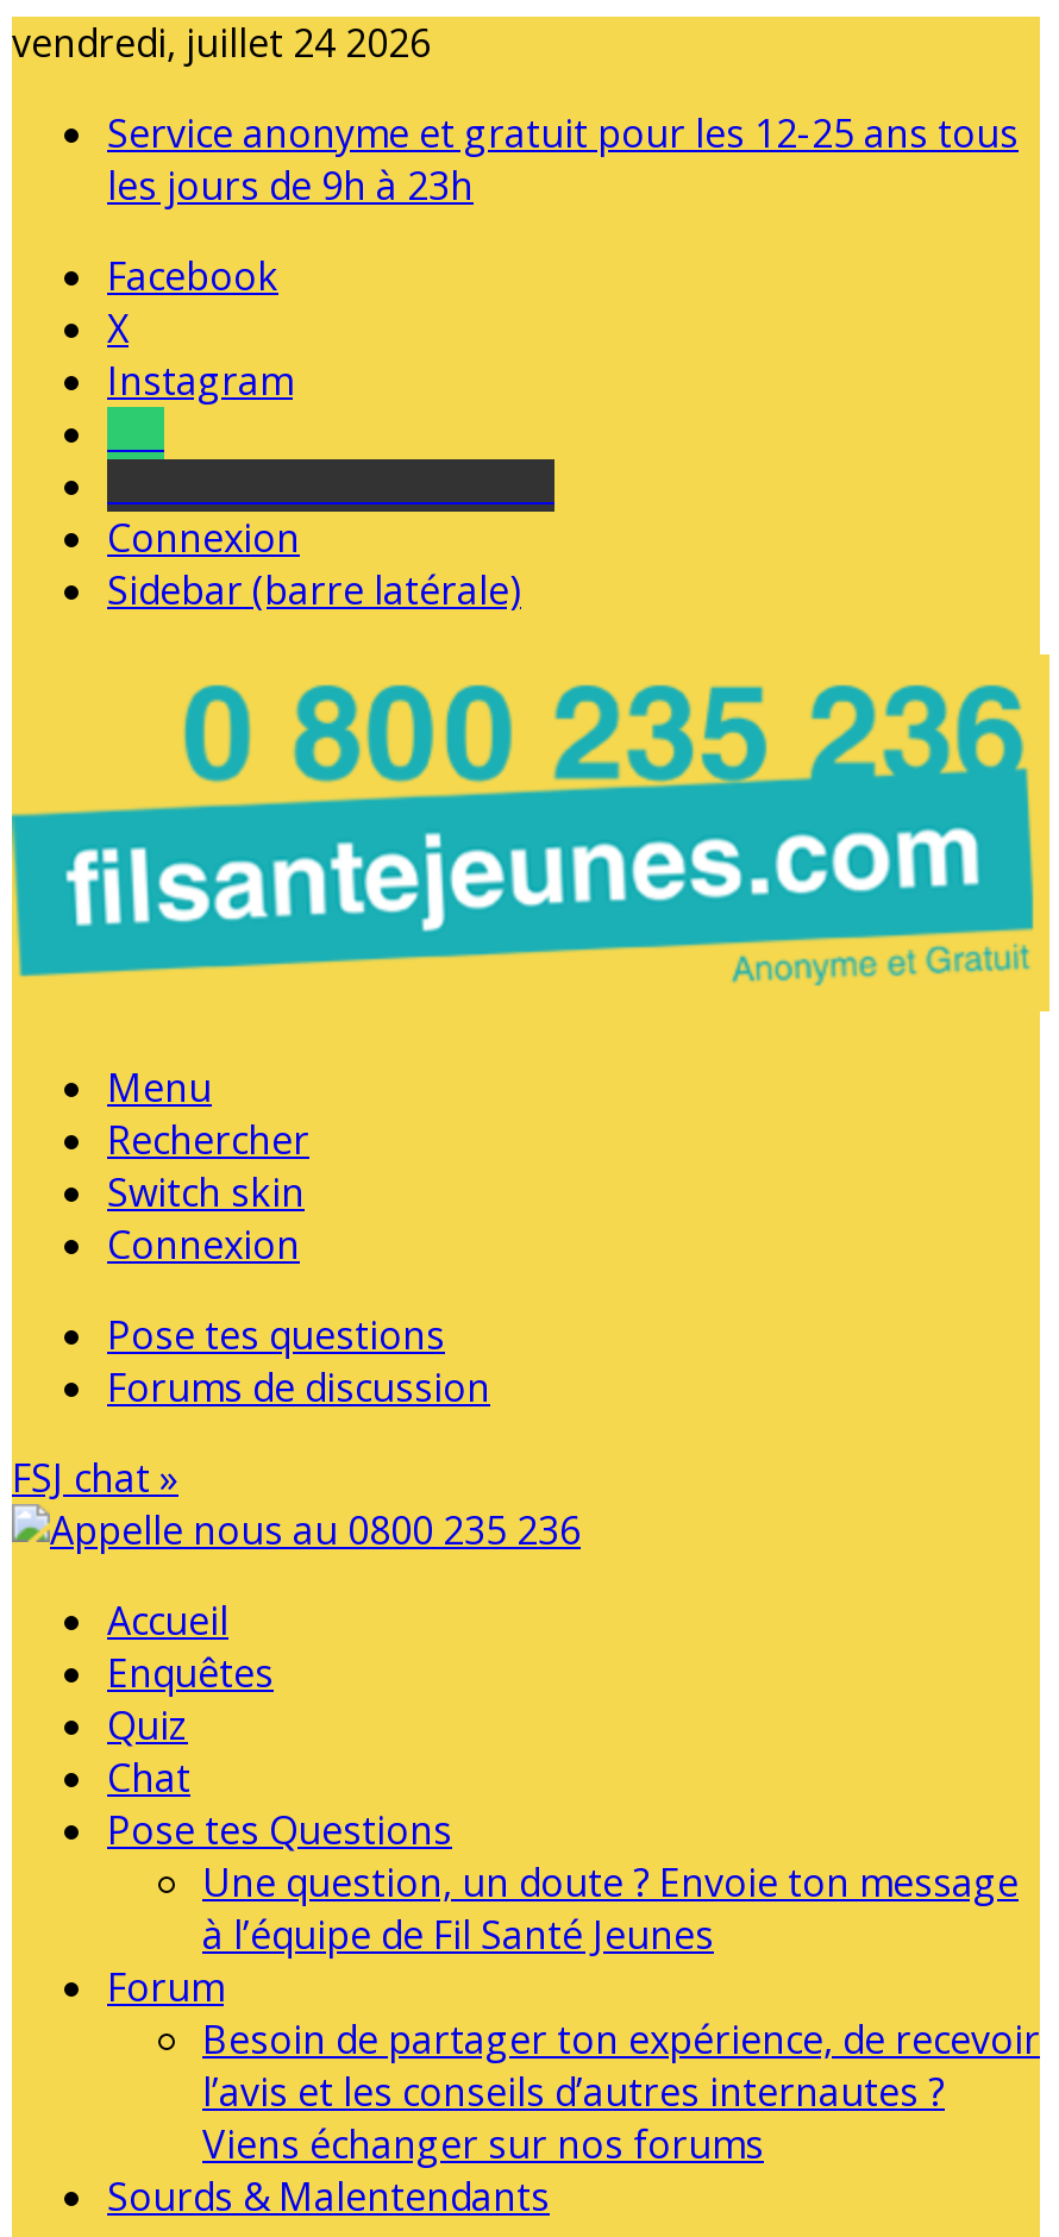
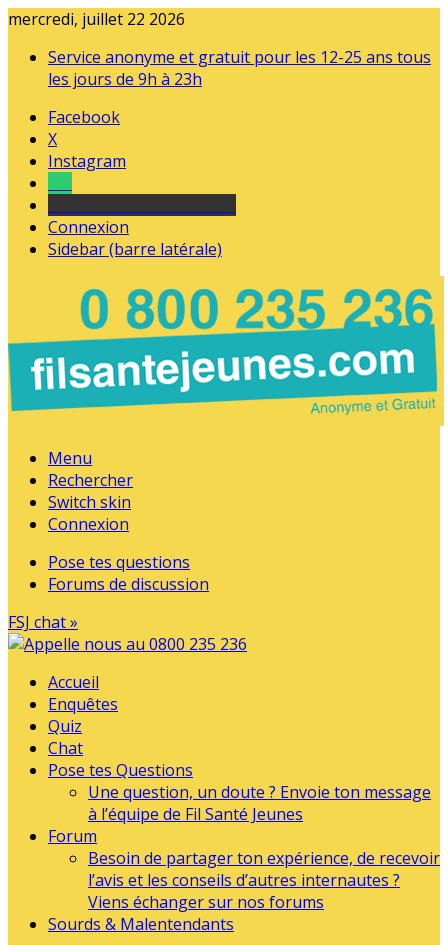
[12,17,431,69] vendredi, juillet 24 2026 -> [8,8,185,30] mercredi, juillet 22 2026

